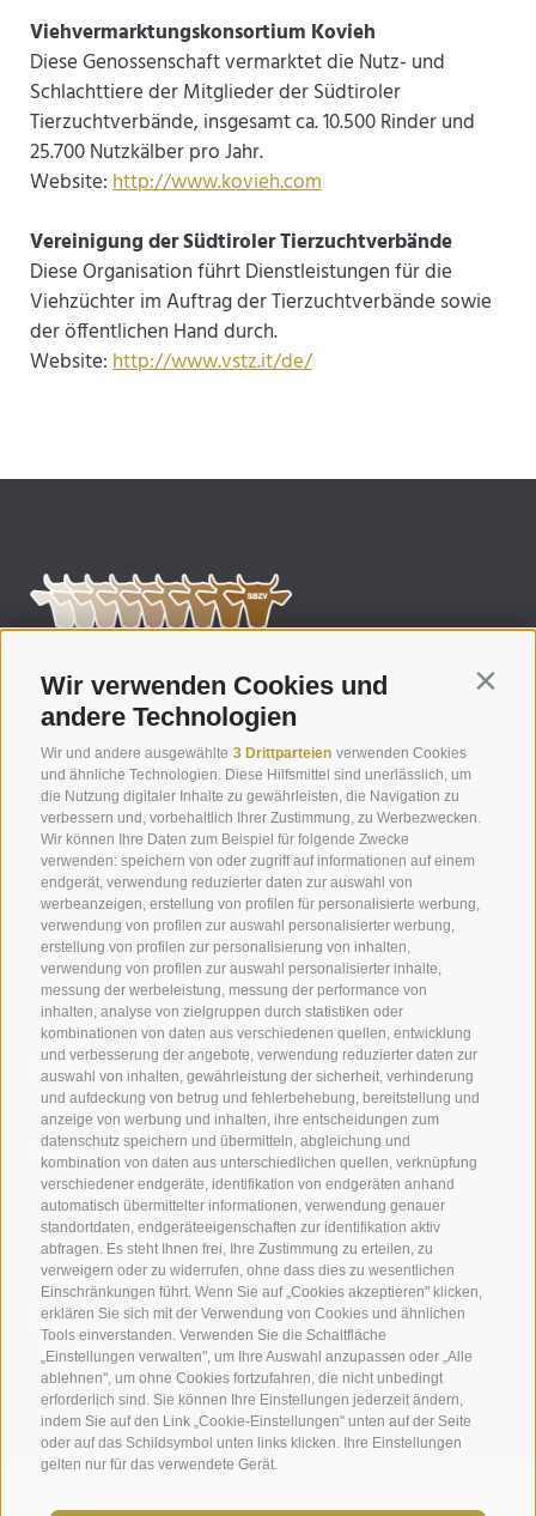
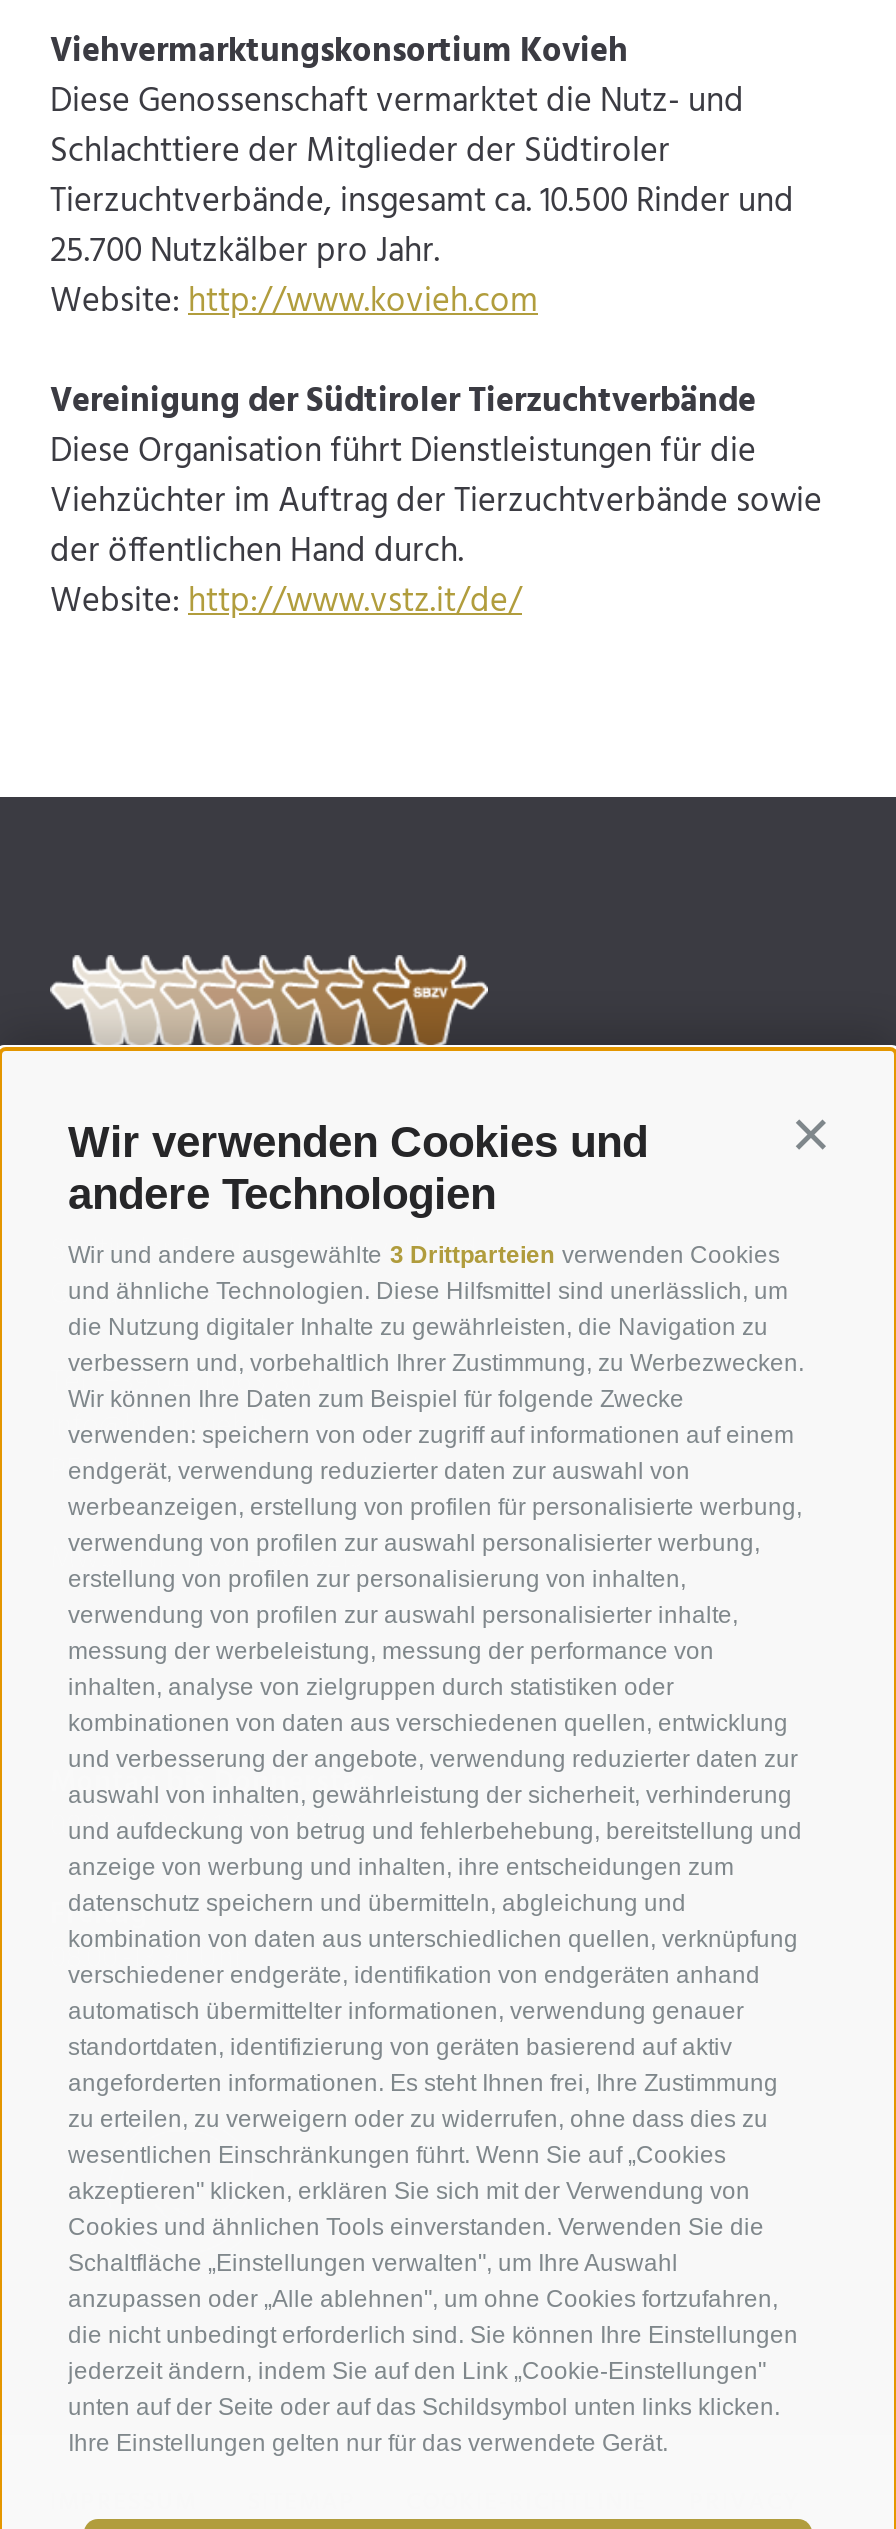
[41,1219,482,1473] standortdaten, endgeräteeigenschaften zur identifikation aktiv | abfragen. Es steht Ihnen frei, Ihre Zustimmung zu erteilen, zu | verweigern oder zu widerrufen, ohne dass dies zu wesentlichen | Einschränkungen führt. Wenn Sie auf „Cookies akzeptieren" klicken, | erklären Sie sich mit der Verwendung von Cookies und ähnlichen | Tools einverstanden. Verwenden Sie die Schaltfläche | „Einstellungen verwalten", um Ihre Auswahl anzupassen oder „Alle | ablehnen", um ohne Cookies fortzufahren, die nicht unbedingt | erforderlich sind. Sie können Ihre Einstellungen jederzeit ändern, | indem Sie auf den Link „Cookie-Einstellungen" unten auf der Seite | oder auf das Schildsymbol unten links klicken. Ihre Einstellungen | gelten nur für das verwendete Gerät. -> [68,2033,798,2457] standortdaten, identifizierung von geräten basierend auf aktiv | angeforderten informationen. Es steht Ihnen frei, Ihre Zustimmung | zu erteilen, zu verweigern oder zu widerrufen, ohne dass dies zu | wesentlichen Einschränkungen führt. Wenn Sie auf „Cookies | akzeptieren" klicken, erklären Sie sich mit der Verwendung von | Cookies und ähnlichen Tools einverstanden. Verwenden Sie die | Schaltfläche „Einstellungen verwalten", um Ihre Auswahl | anzupassen oder „Alle ablehnen", um ohne Cookies fortzufahren, | die nicht unbedingt erforderlich sind. Sie können Ihre Einstellungen | jederzeit ändern, indem Sie auf den Link „Cookie-Einstellungen" | unten auf der Seite oder auf das Schildsymbol unten links klicken. | Ihre Einstellungen gelten nur für das verwendete Gerät.

